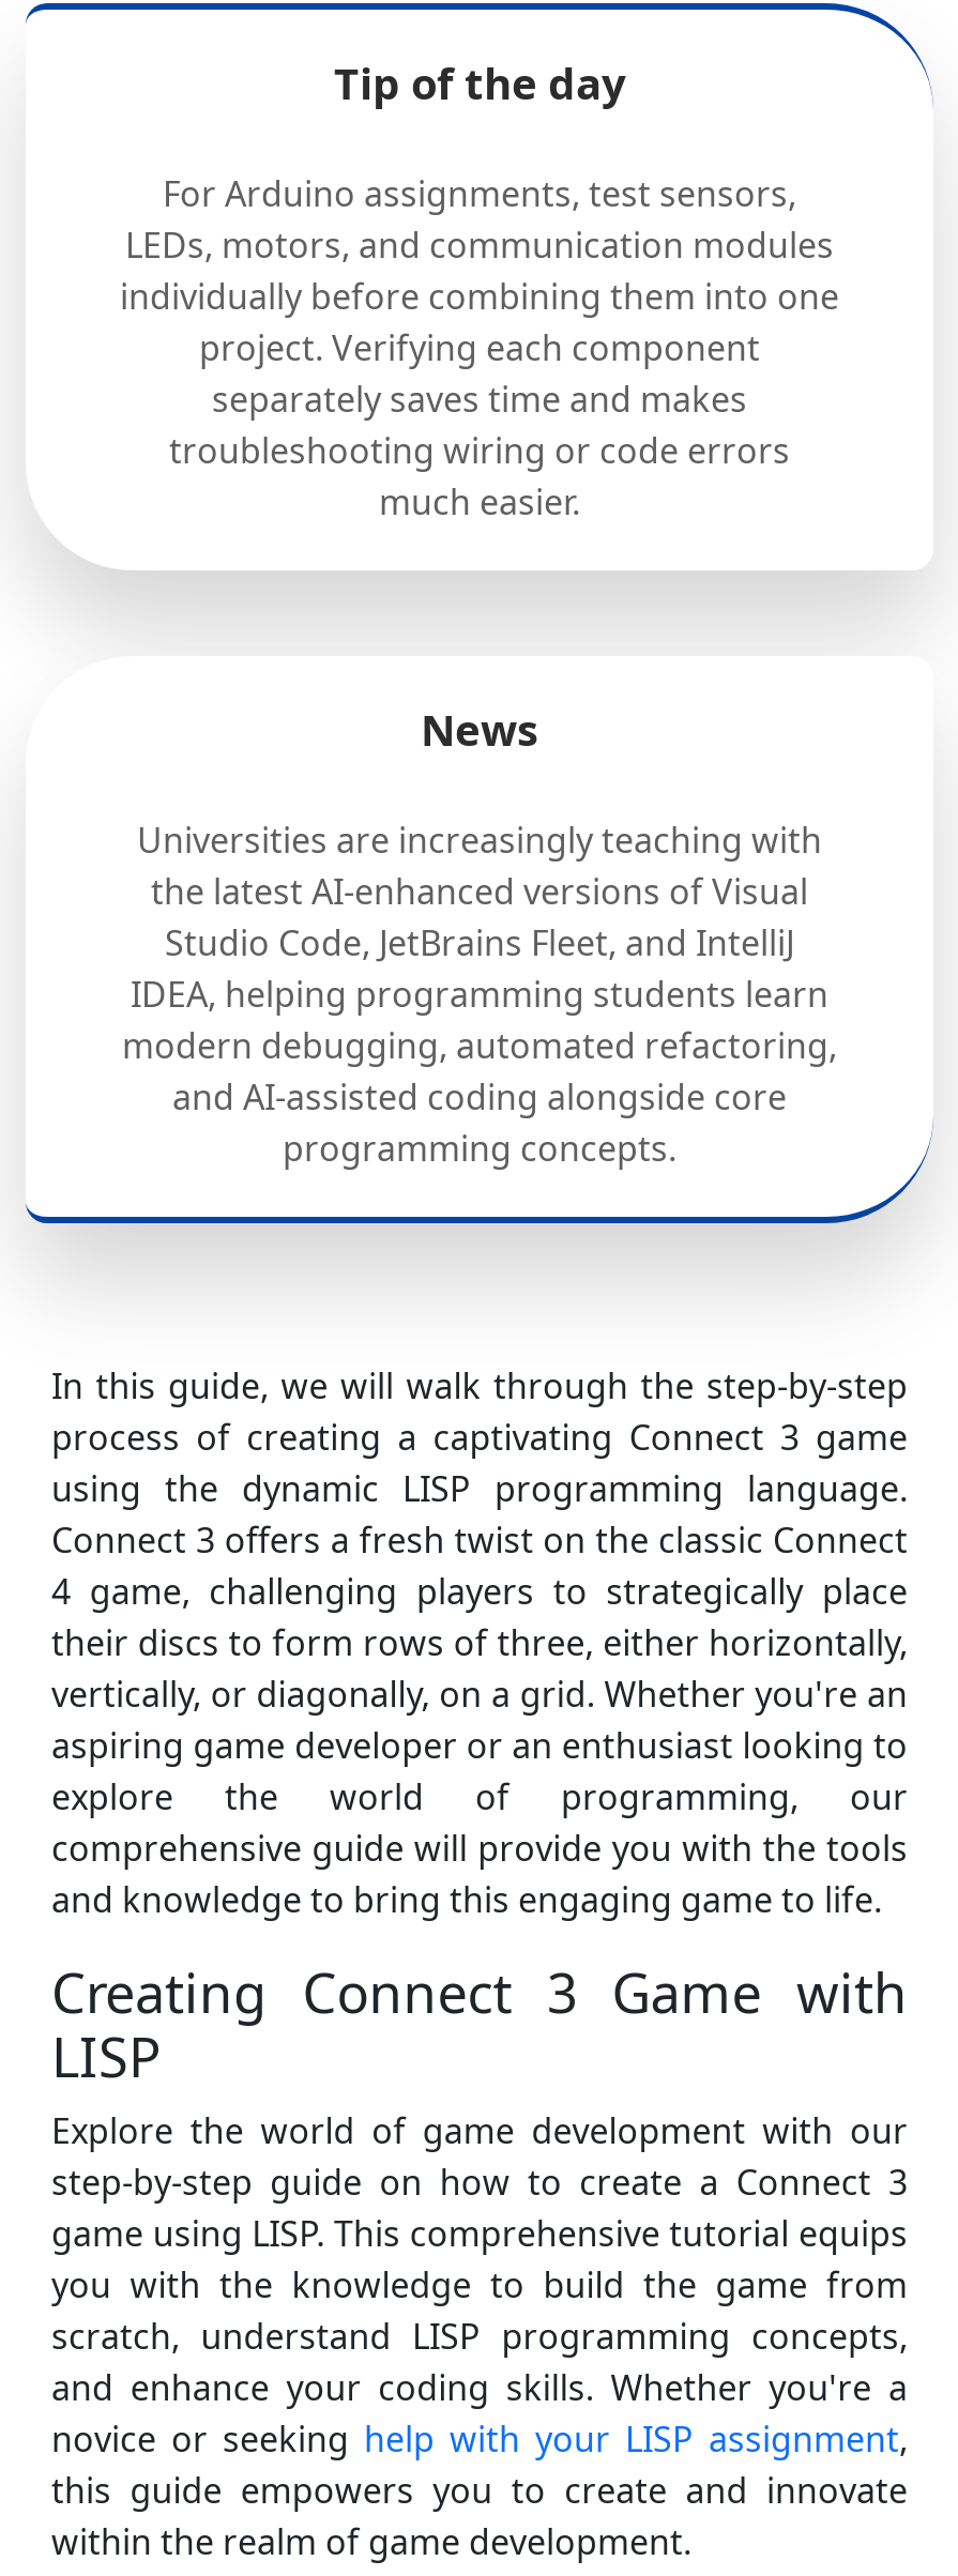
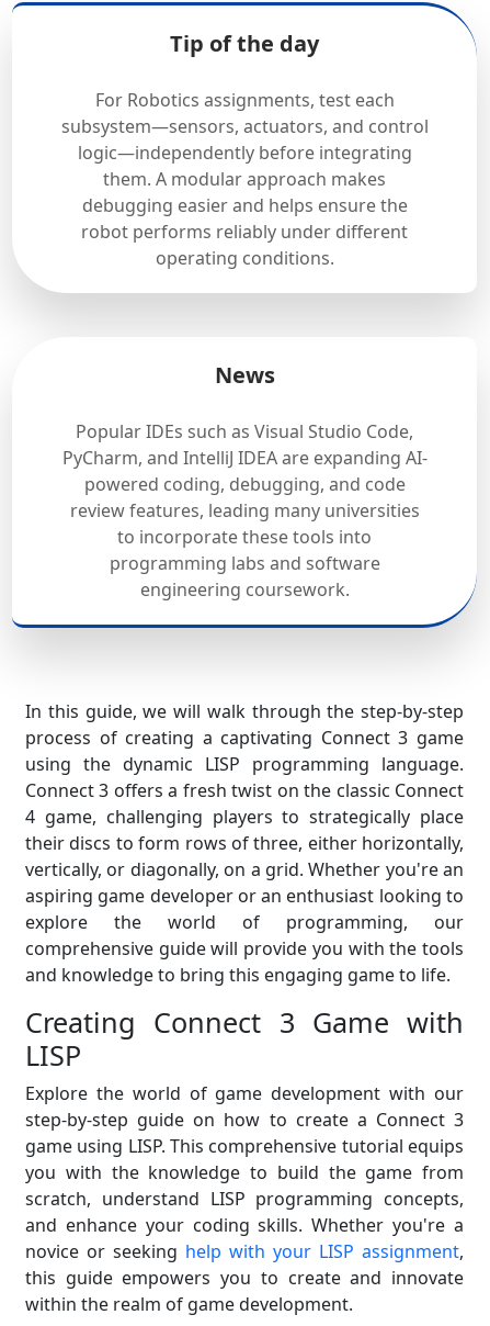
[120,170,839,525] For Arduino assignments, test sensors, | LEDs, motors, and communication modules | individually before combining them into one | project. Verifying each component | separately saves time and makes | troubleshooting wiring or code errors | much easier. -> [61,88,428,270] For Robotics assignments, test each | subsystem—sensors, actuators, and control | logic—independently before integrating | them. A modular approach makes | debugging easier and helps ensure the | robot performs reliably under different | operating conditions.
[122,817,837,1172] Universities are increasingly teaching with | the latest AI-enhanced versions of Visual | Studio Code, JetBrains Fleet, and IntelliJ | IDEA, helping programming students learn | modern debugging, automated refactoring, | and AI-assisted coding alongside core | programming concepts. -> [62,419,427,602] Popular IDEs such as Visual Studio Code, | PyCharm, and IntelliJ IDEA are expanding AI- | powered coding, debugging, and code | review features, leading many universities | to incorporate these tools into | programming labs and software | engineering coursework.

